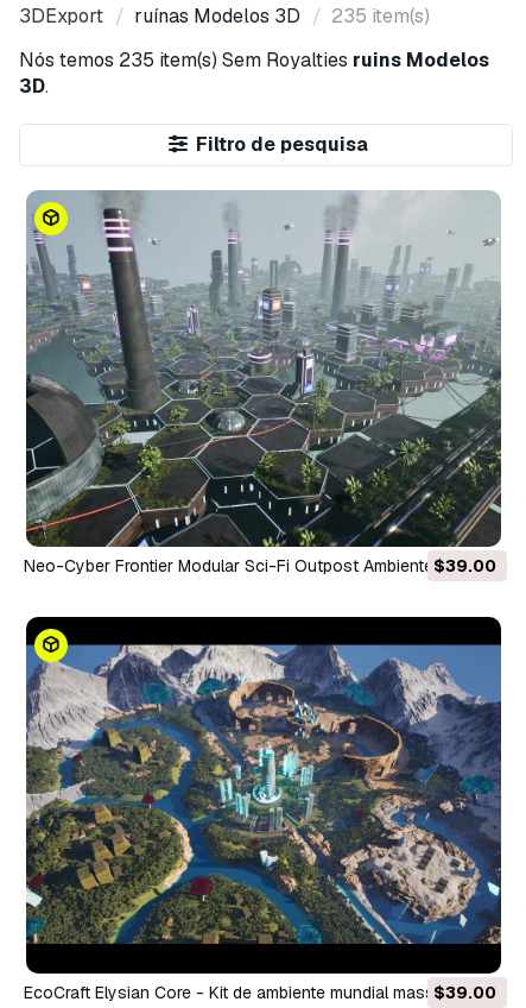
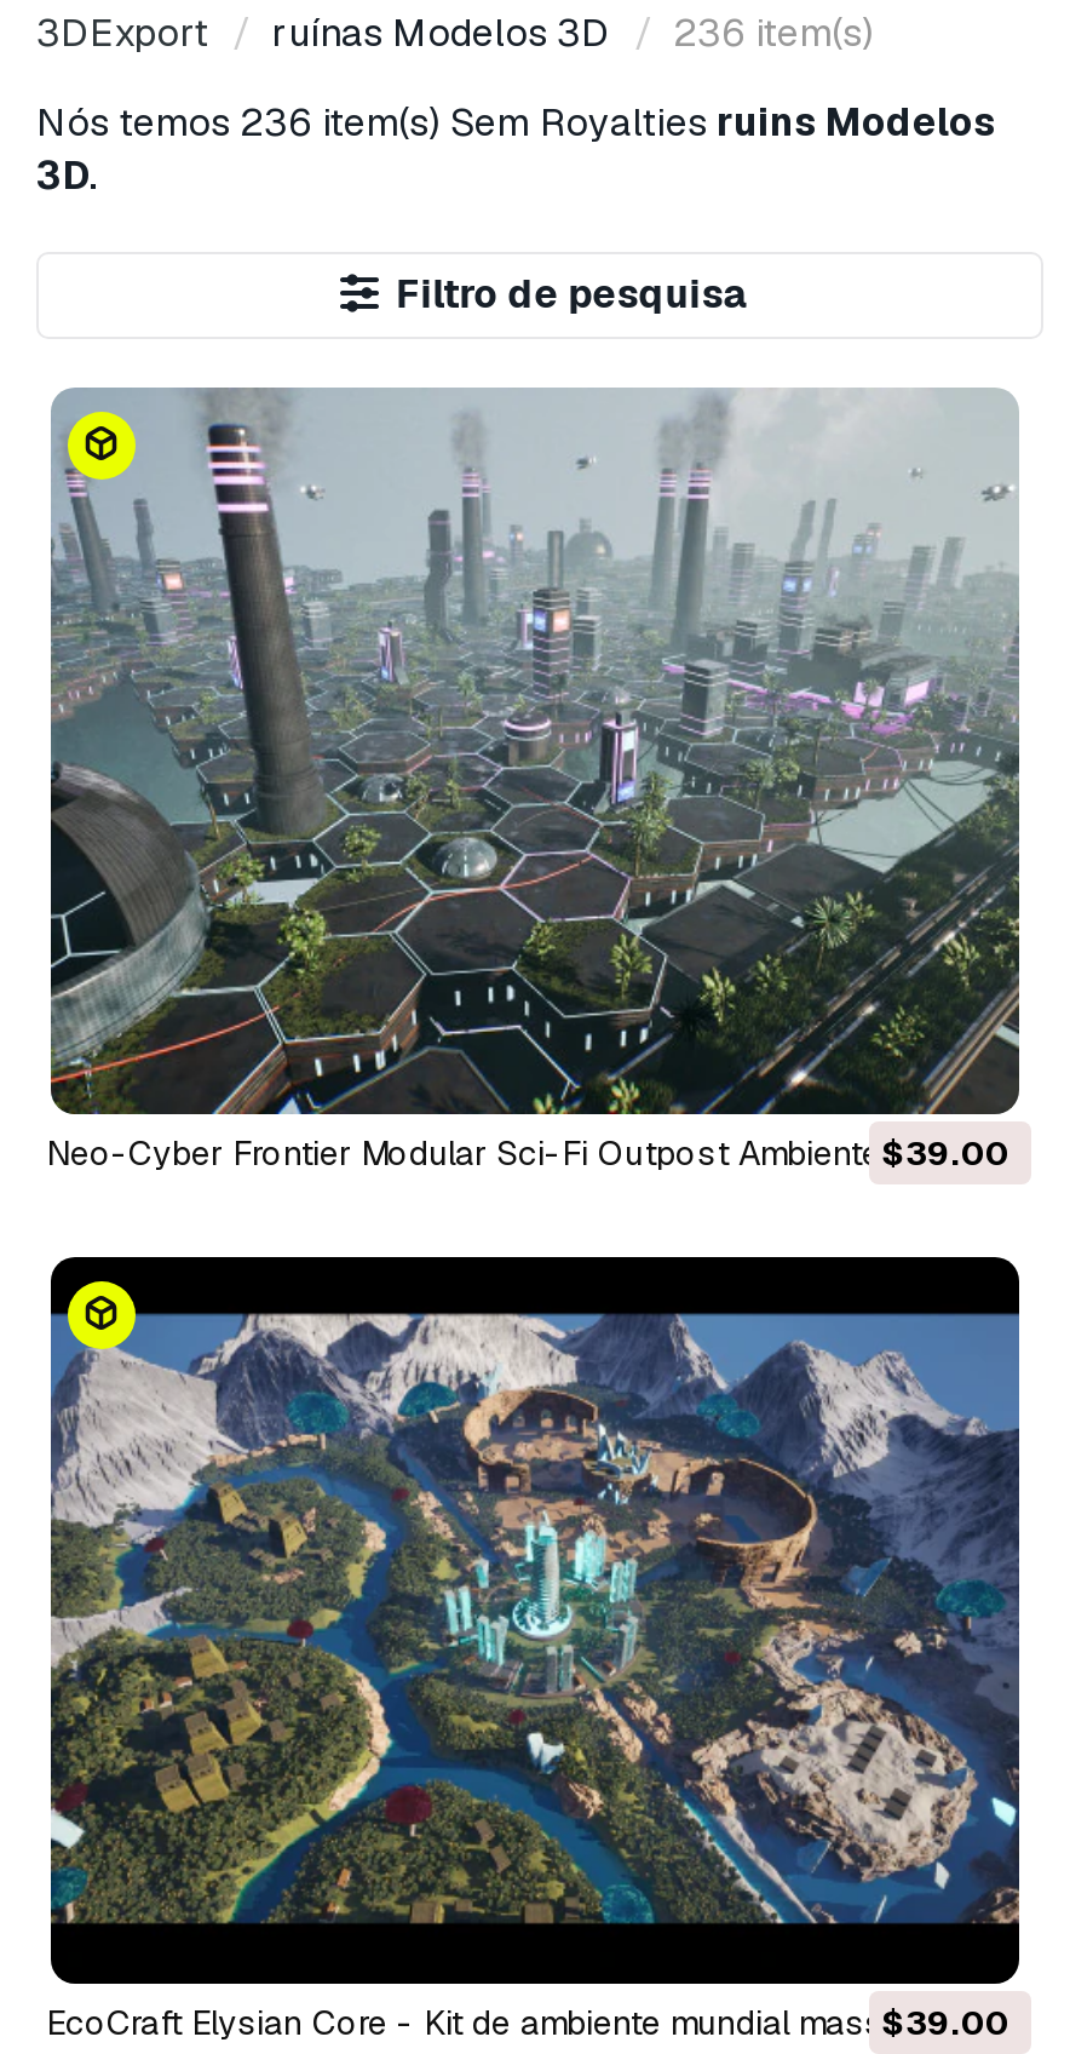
[19,4,430,29] 3DExport ruínas Modelos 3D 235 item(s) -> [36,7,874,58] 3DExport ruínas Modelos 3D 236 item(s)
[19,48,489,73] Nós temos 235 item(s) Sem Royalties ruins Modelos -> [36,97,995,148] Nós temos 236 item(s) Sem Royalties ruins Modelos

